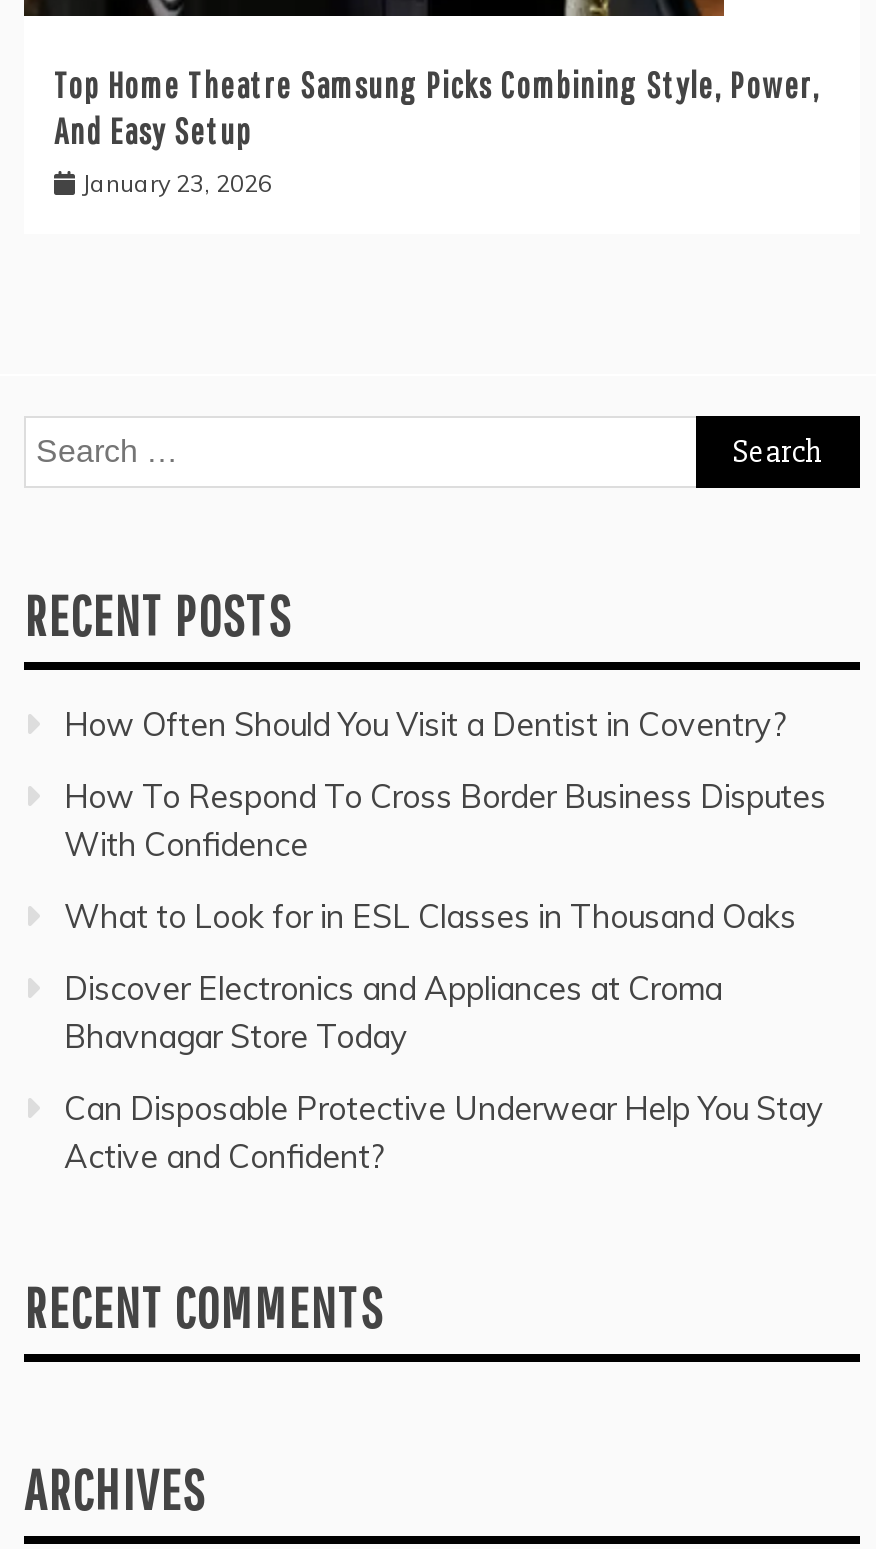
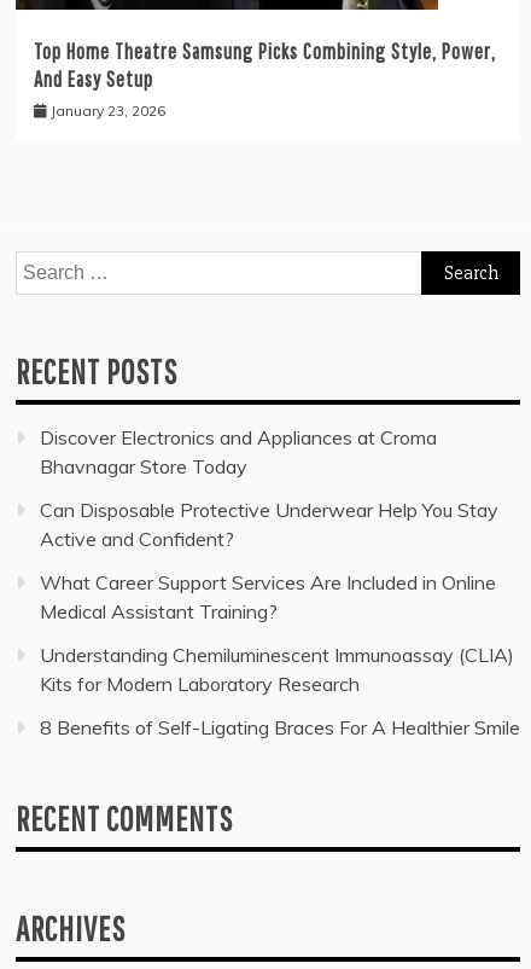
[64,704,826,936] How Often Should You Visit a Dentist in Coventry? | How To Respond To Cross Border Business Disputes | With Confidence | What to Look for in ESL Classes in Thousand Oaks -> none
moved [64,968,824,1176] -> [40,425,498,551]: Discover Electronics and Appliances at Croma | Bhavnagar Store Today | Can Disposable Protective Underwear Help You Stay | Active and Confident?
none -> [40,570,520,740] What Career Support Services Are Included in Online | Medical Assistant Training? | Understanding Chemiluminescent Immunoassay (CLIA) | Kits for Modern Laboratory Research | 8 Benefits of Self-Ligating Braces For A Healthier Smile

